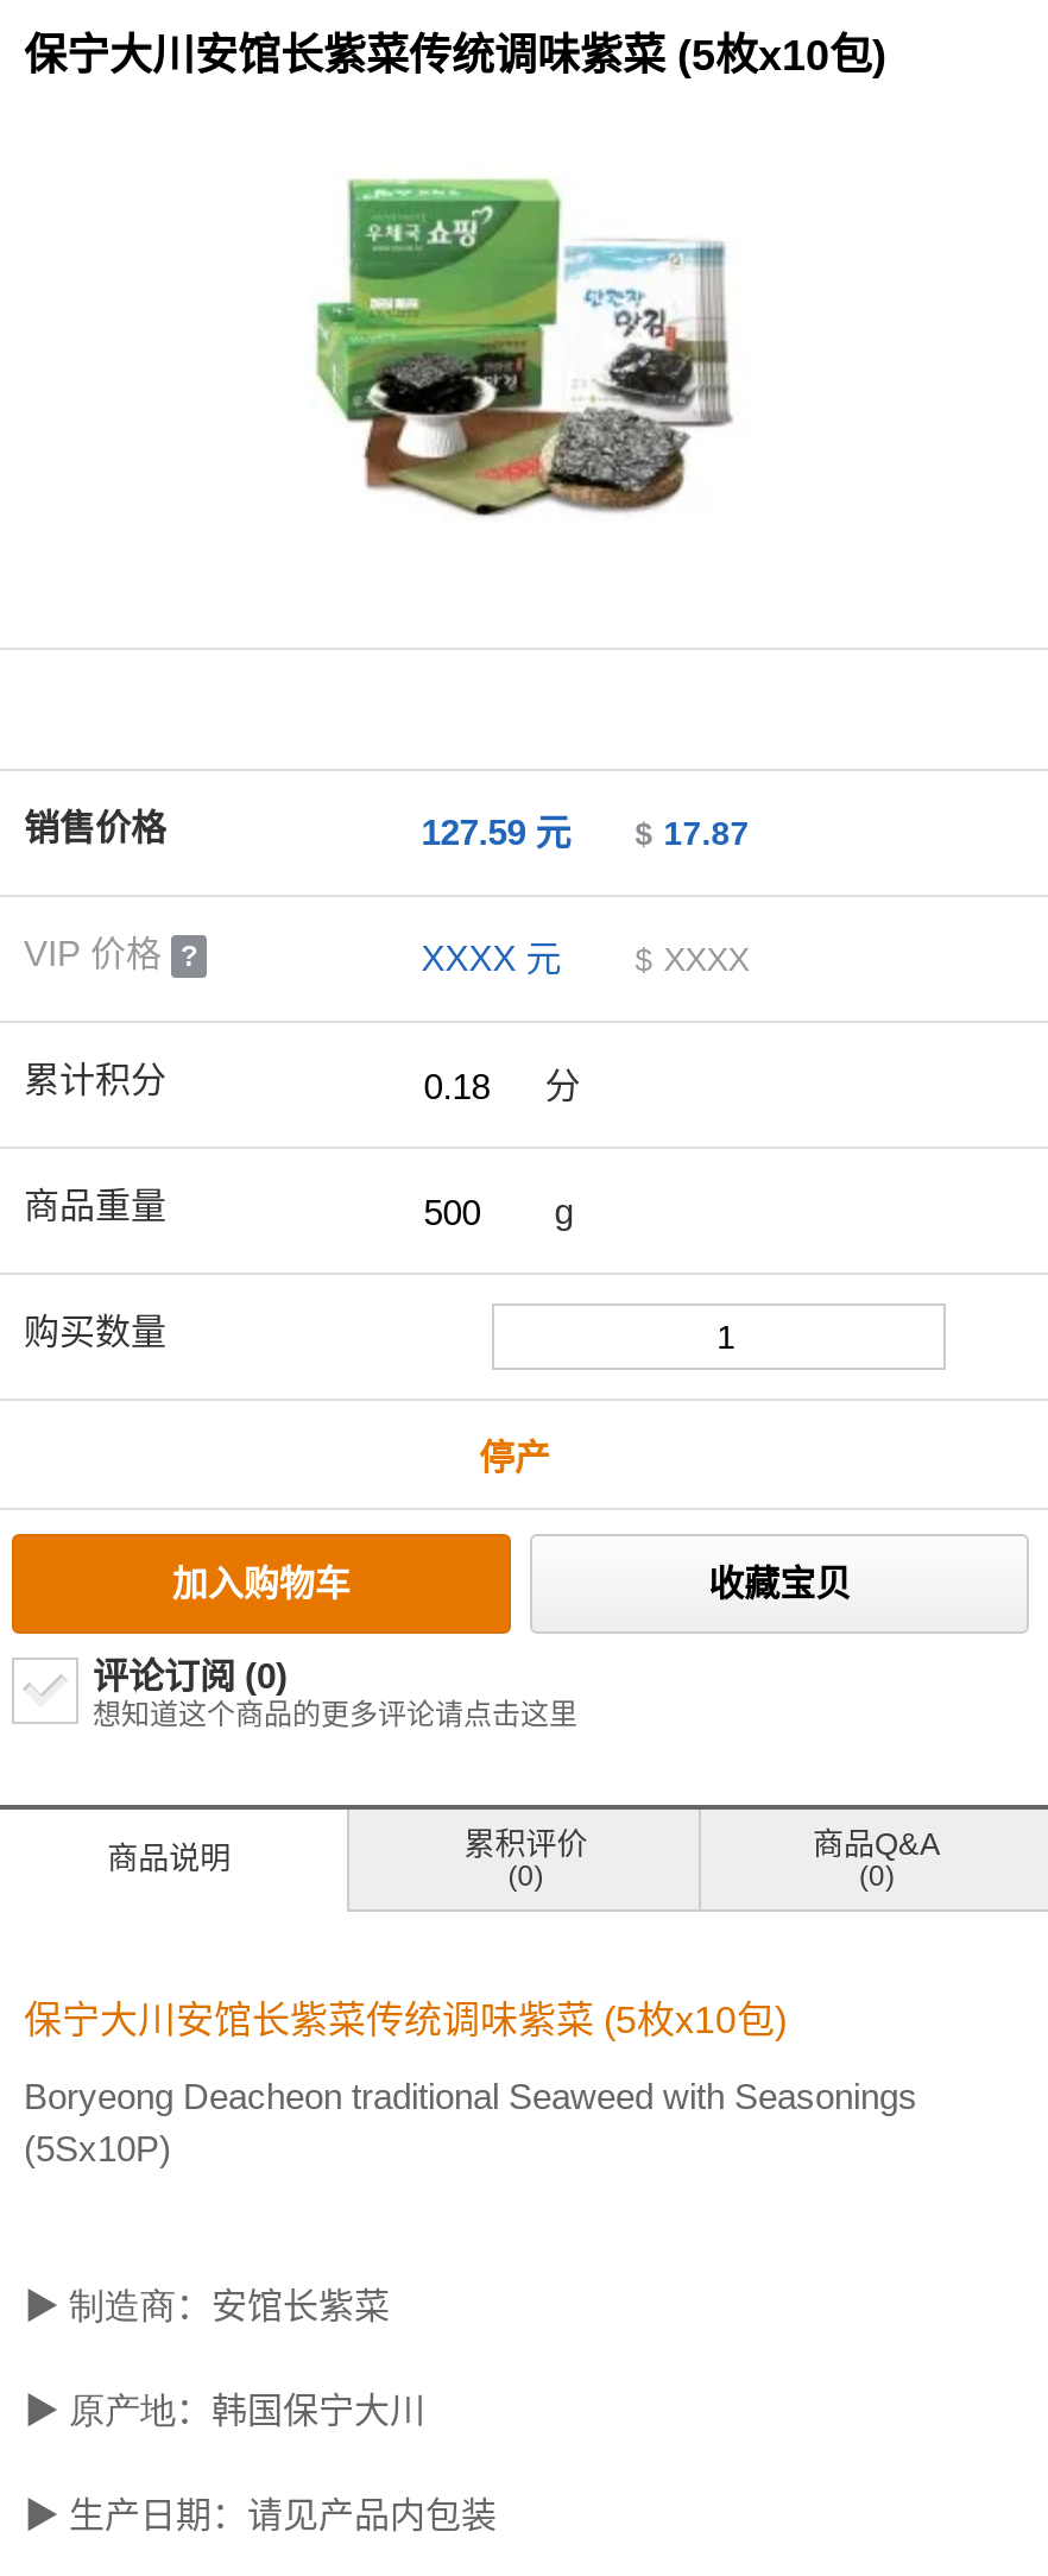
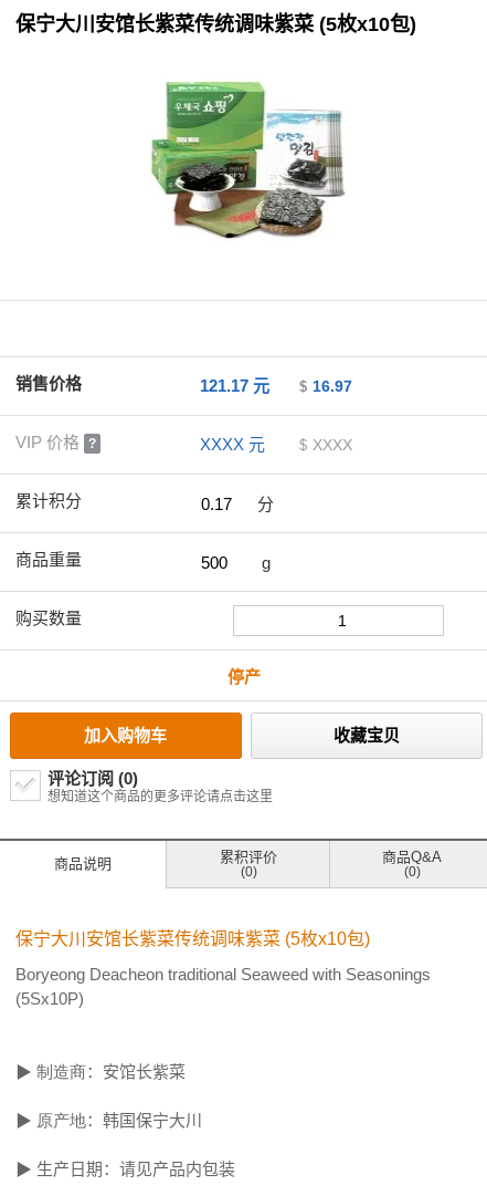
[421,812,571,852] 127.59 元 -> [200,376,270,395] 121.17 元

